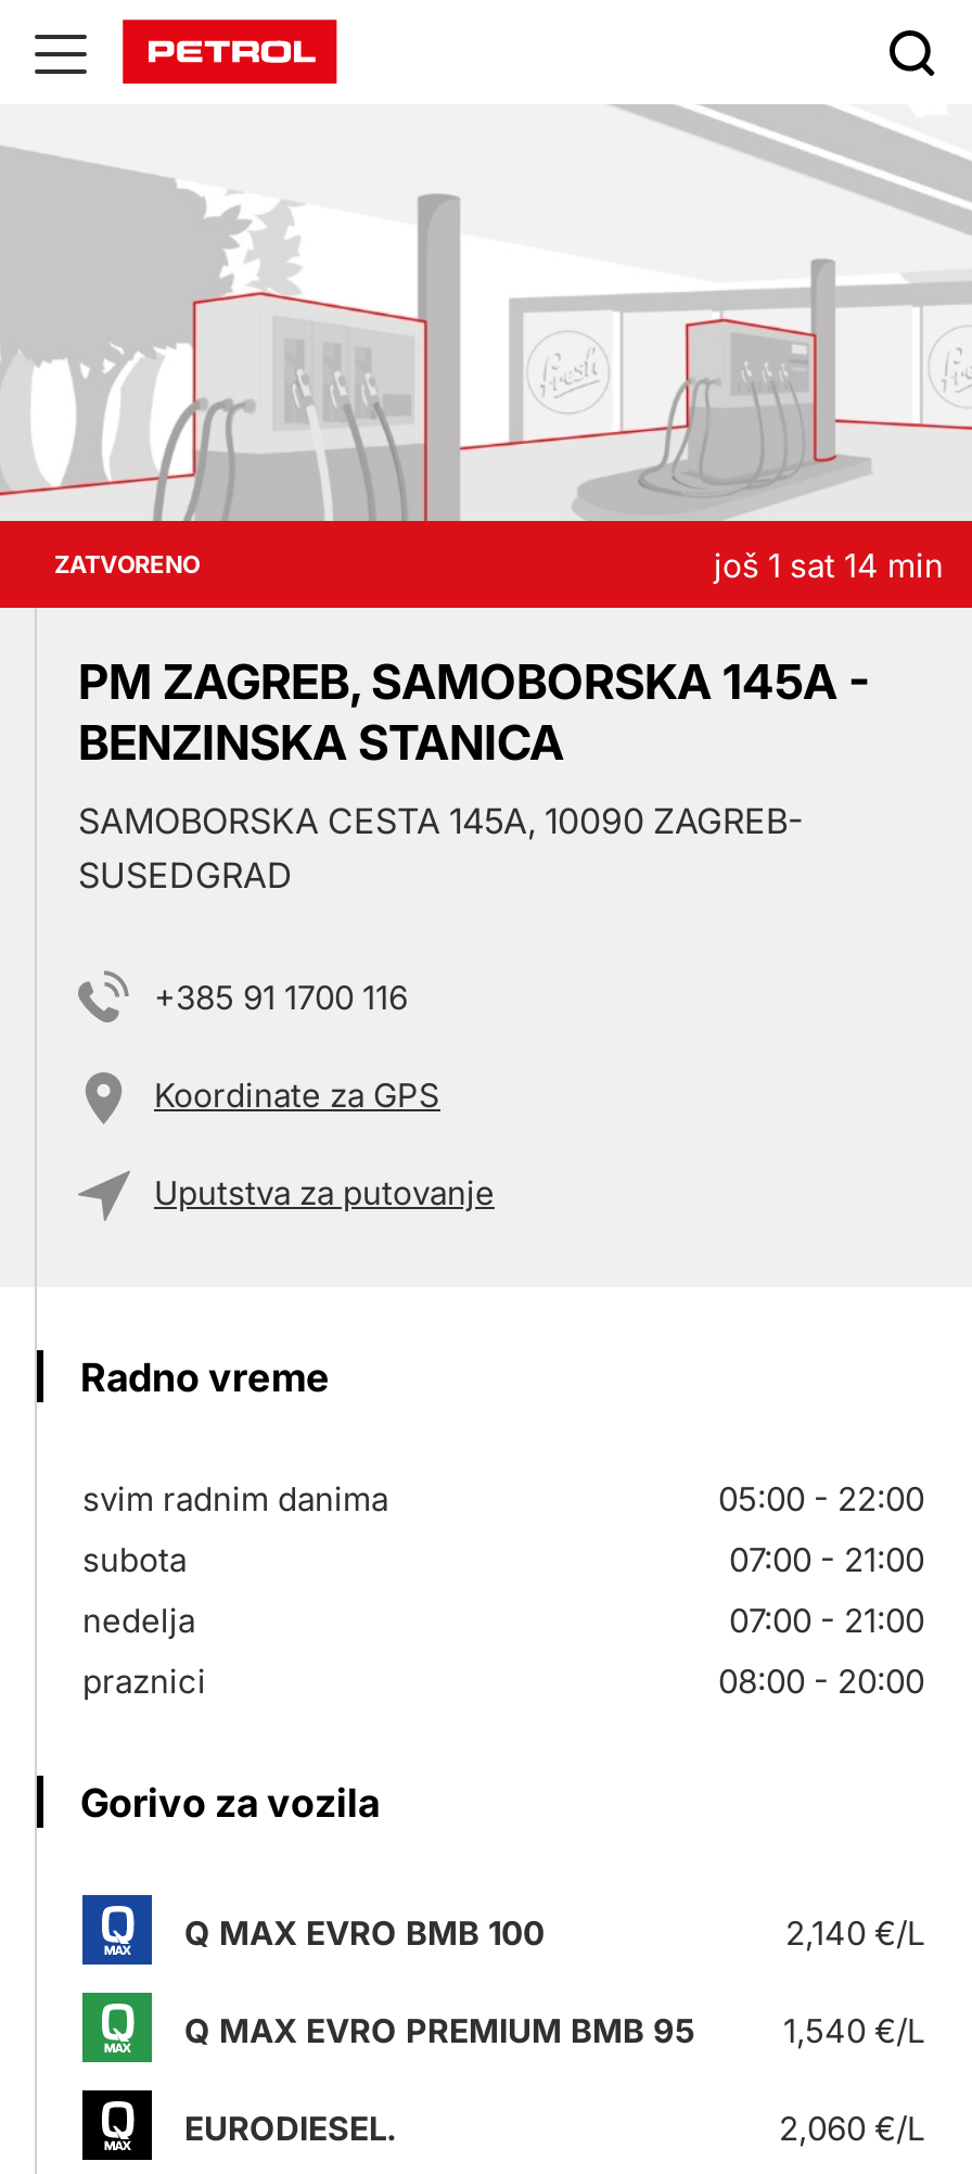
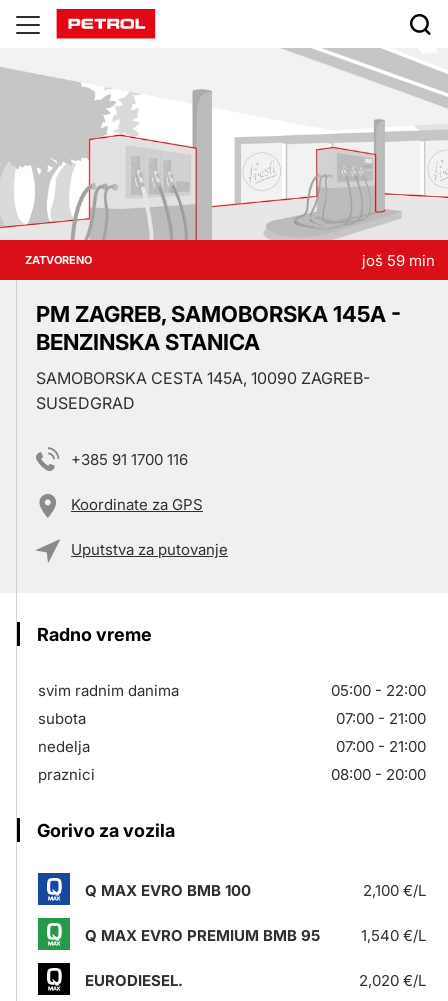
[714,544,944,585] još 1 sat 14 min -> [362,250,435,269] još 59 min
[785,1912,924,1954] 2,140 €/L -> [363,881,426,900] 2,100 €/L
[779,2108,924,2149] 2,060 €/L -> [359,971,426,990] 2,020 €/L

